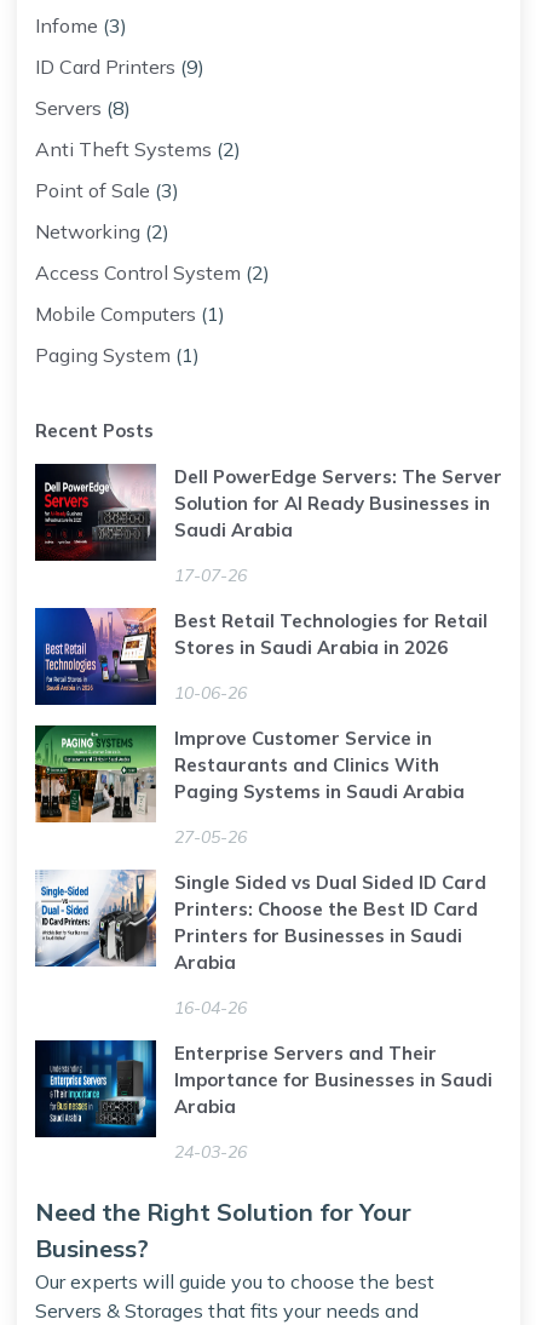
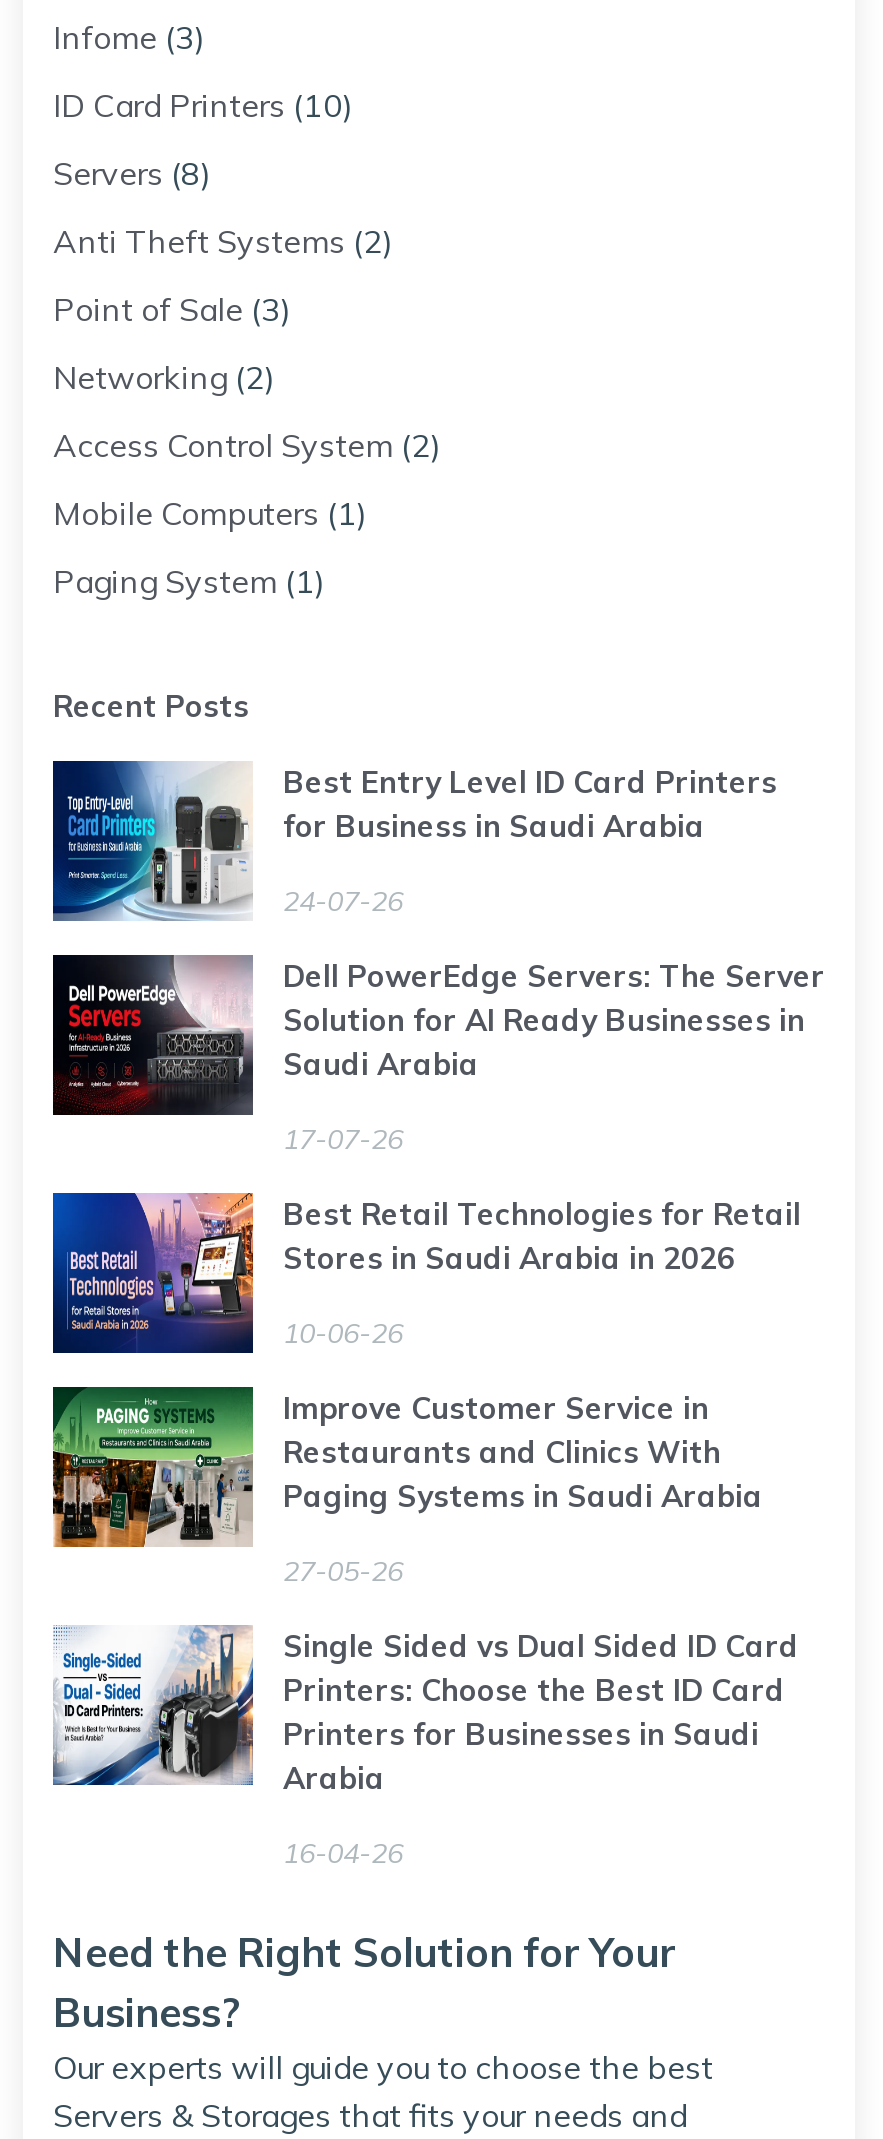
[35,54,204,78] ID Card Printers (9) -> [53,84,353,124] ID Card Printers (10)
none -> [51,759,777,923] [image] | Best Entry Level ID Card Printers | for Business in Saudi Arabia | 24-07-26
moved [35,463,502,1018] -> [53,953,825,1870]: [image] | Dell PowerEdge Servers: The Server | Solution for AI Ready Businesses in | ... | Arabia | 16-04-26
[34,1039,492,1162] [image] | Enterprise Servers and Their | Importance for Businesses in Saudi | Arabia | 24-03-26 -> none

